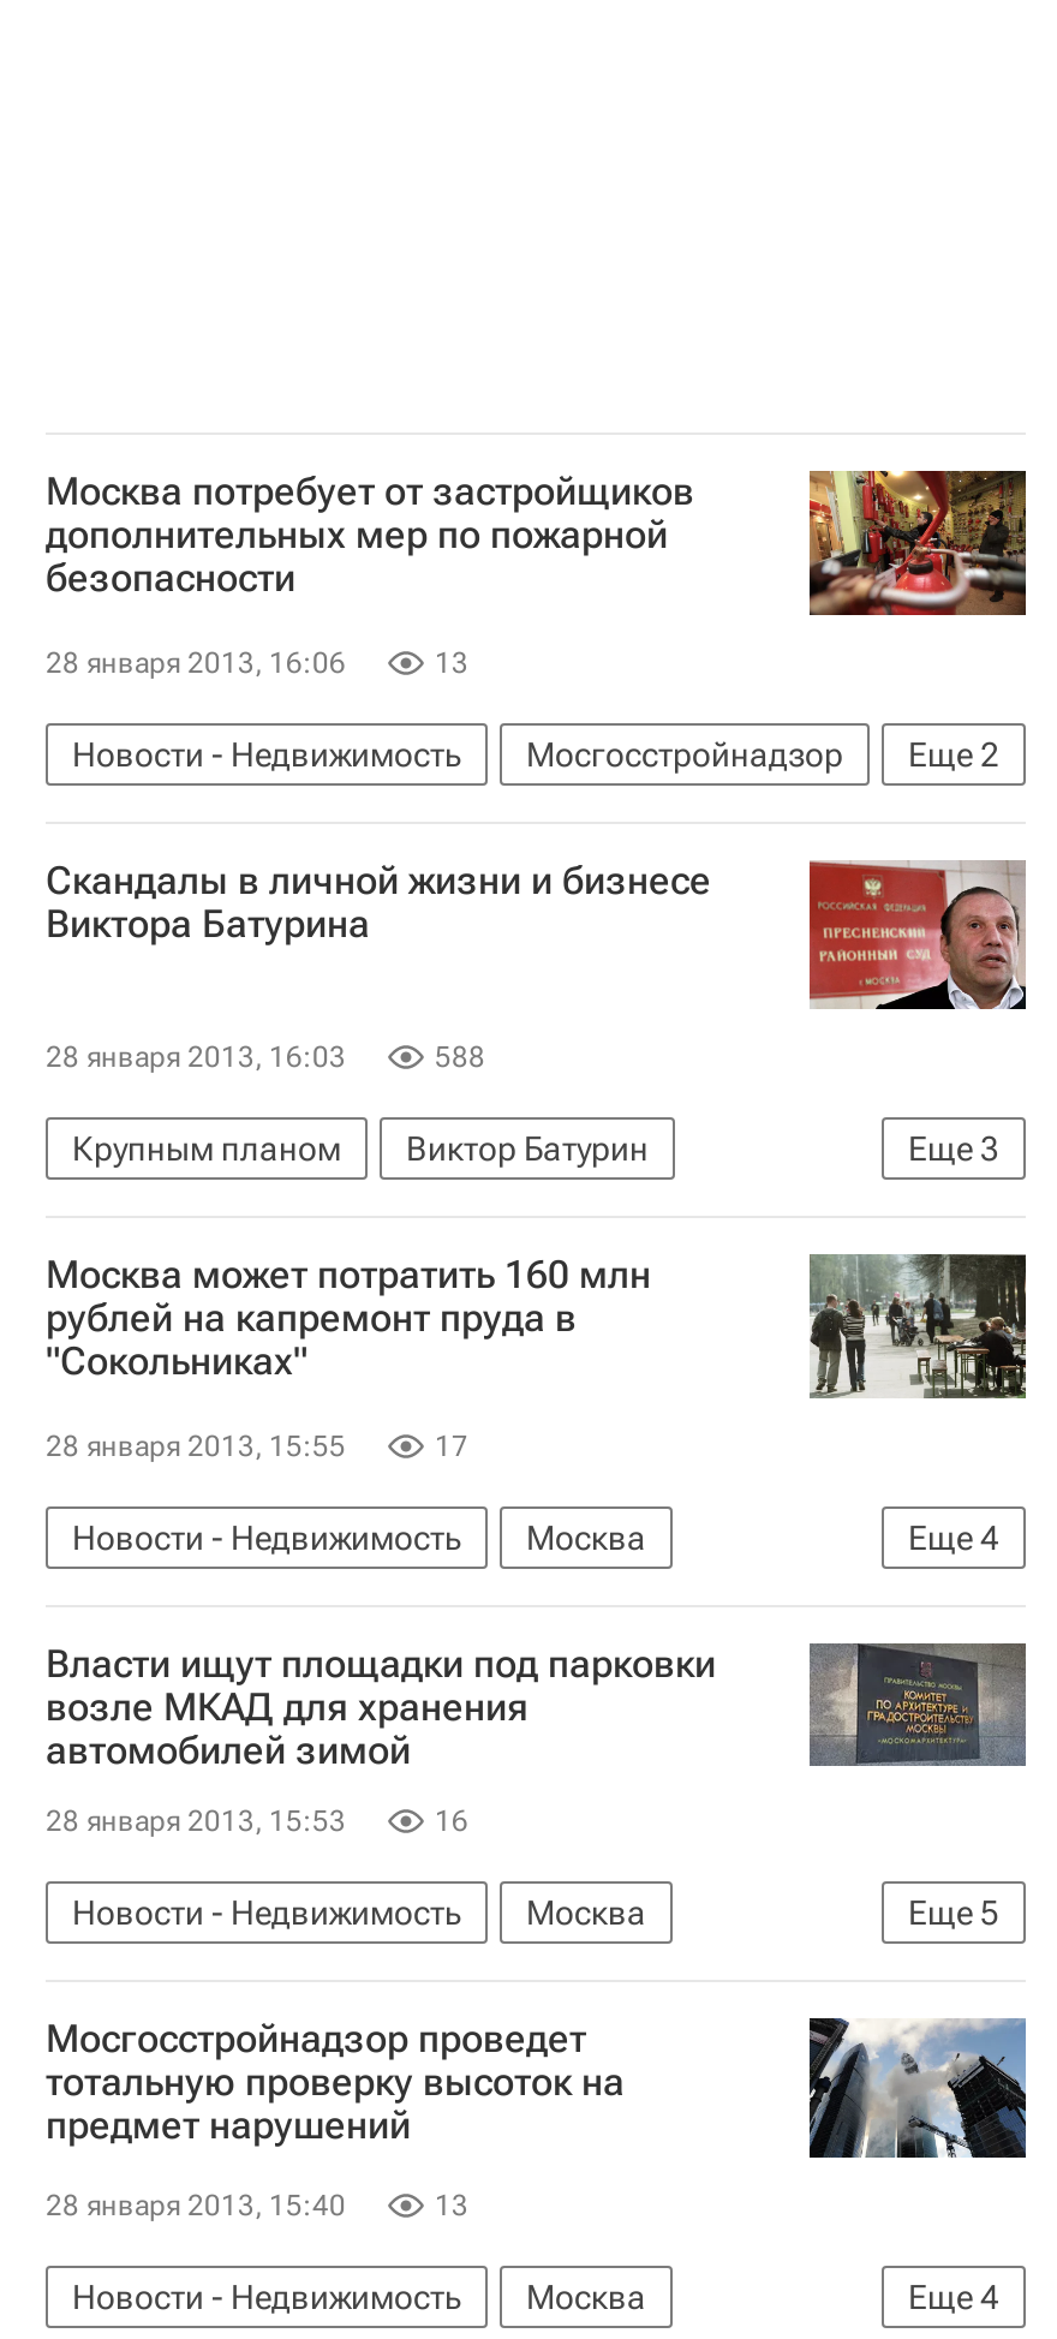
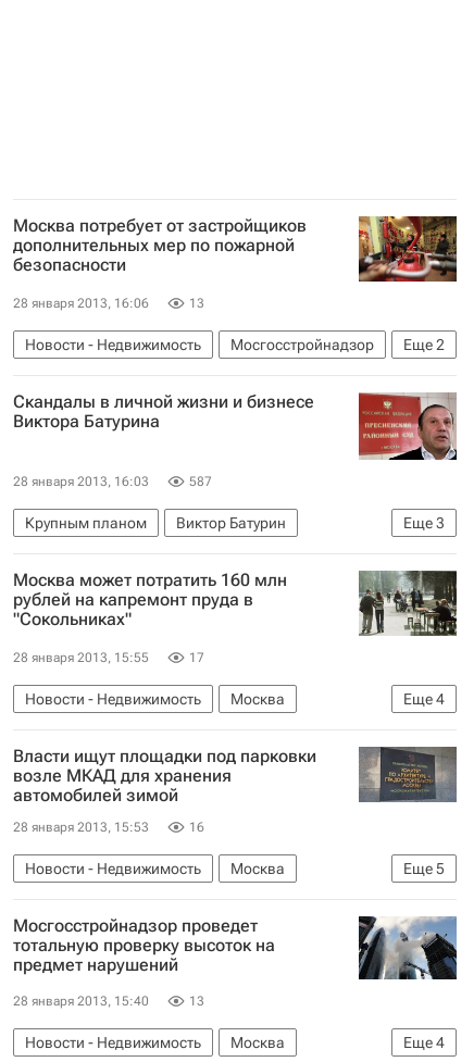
[435,1041,485,1074] 588 -> [189,474,212,489] 587

